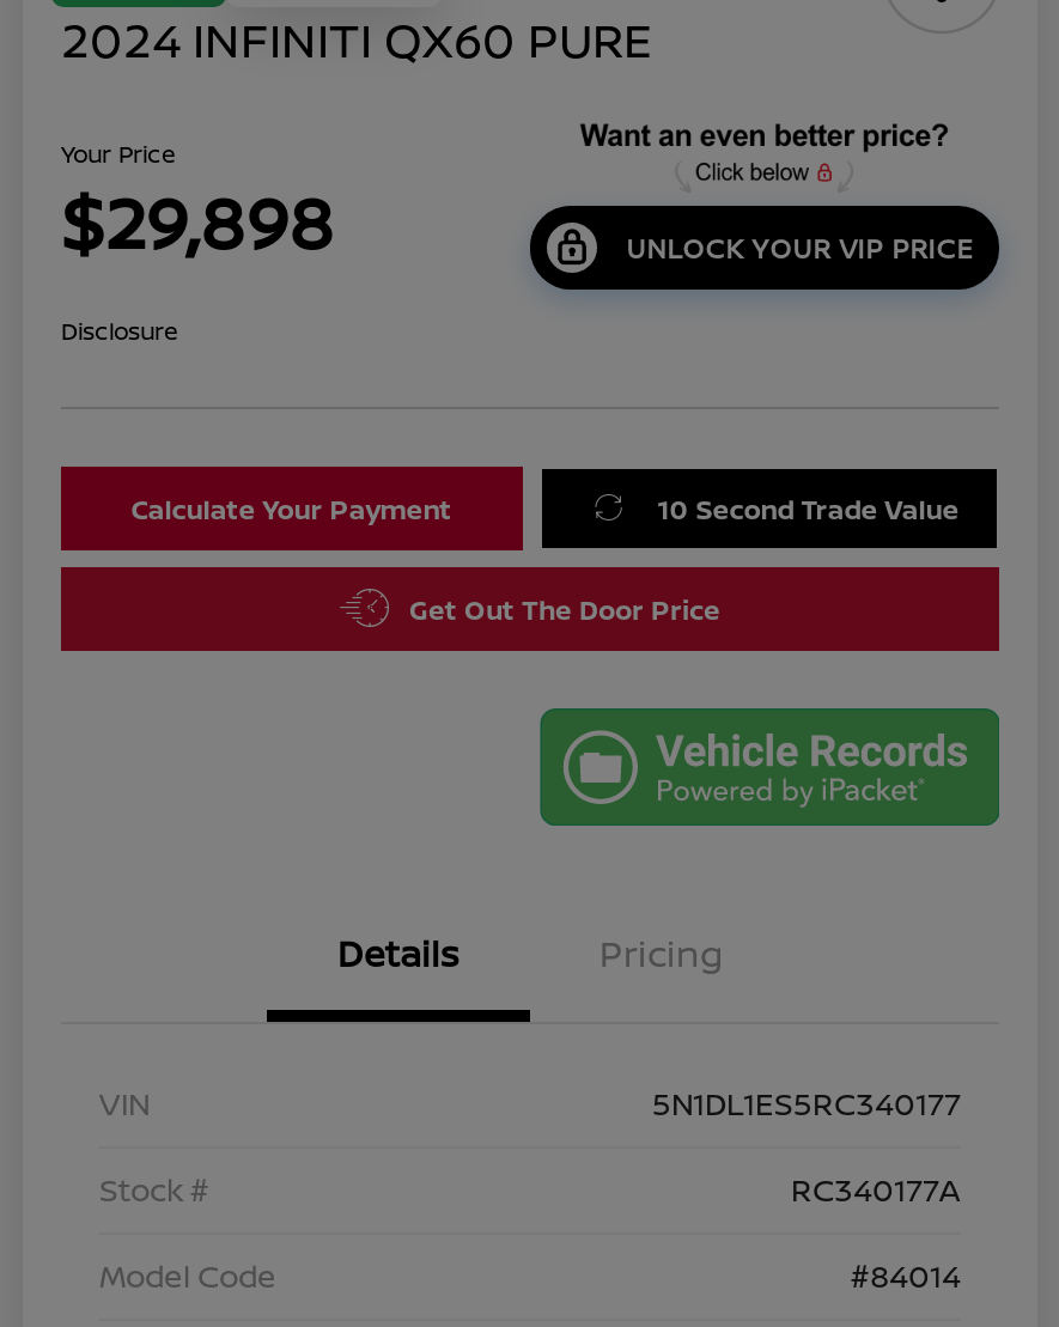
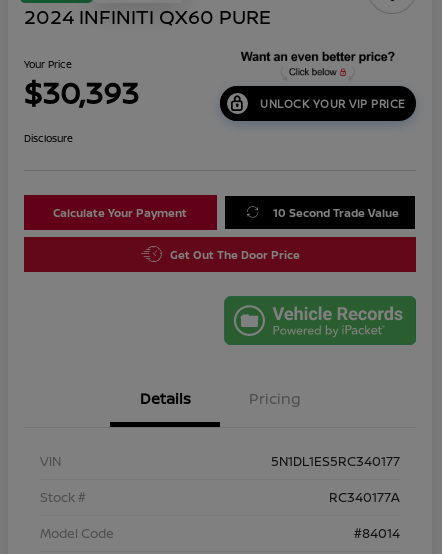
[61,172,334,270] $29,898 -> [24,72,139,113] $30,393

